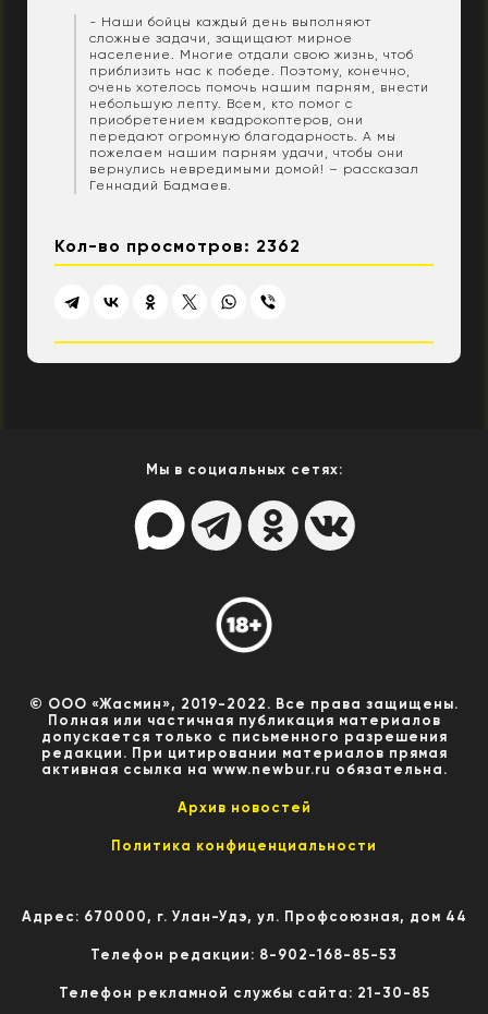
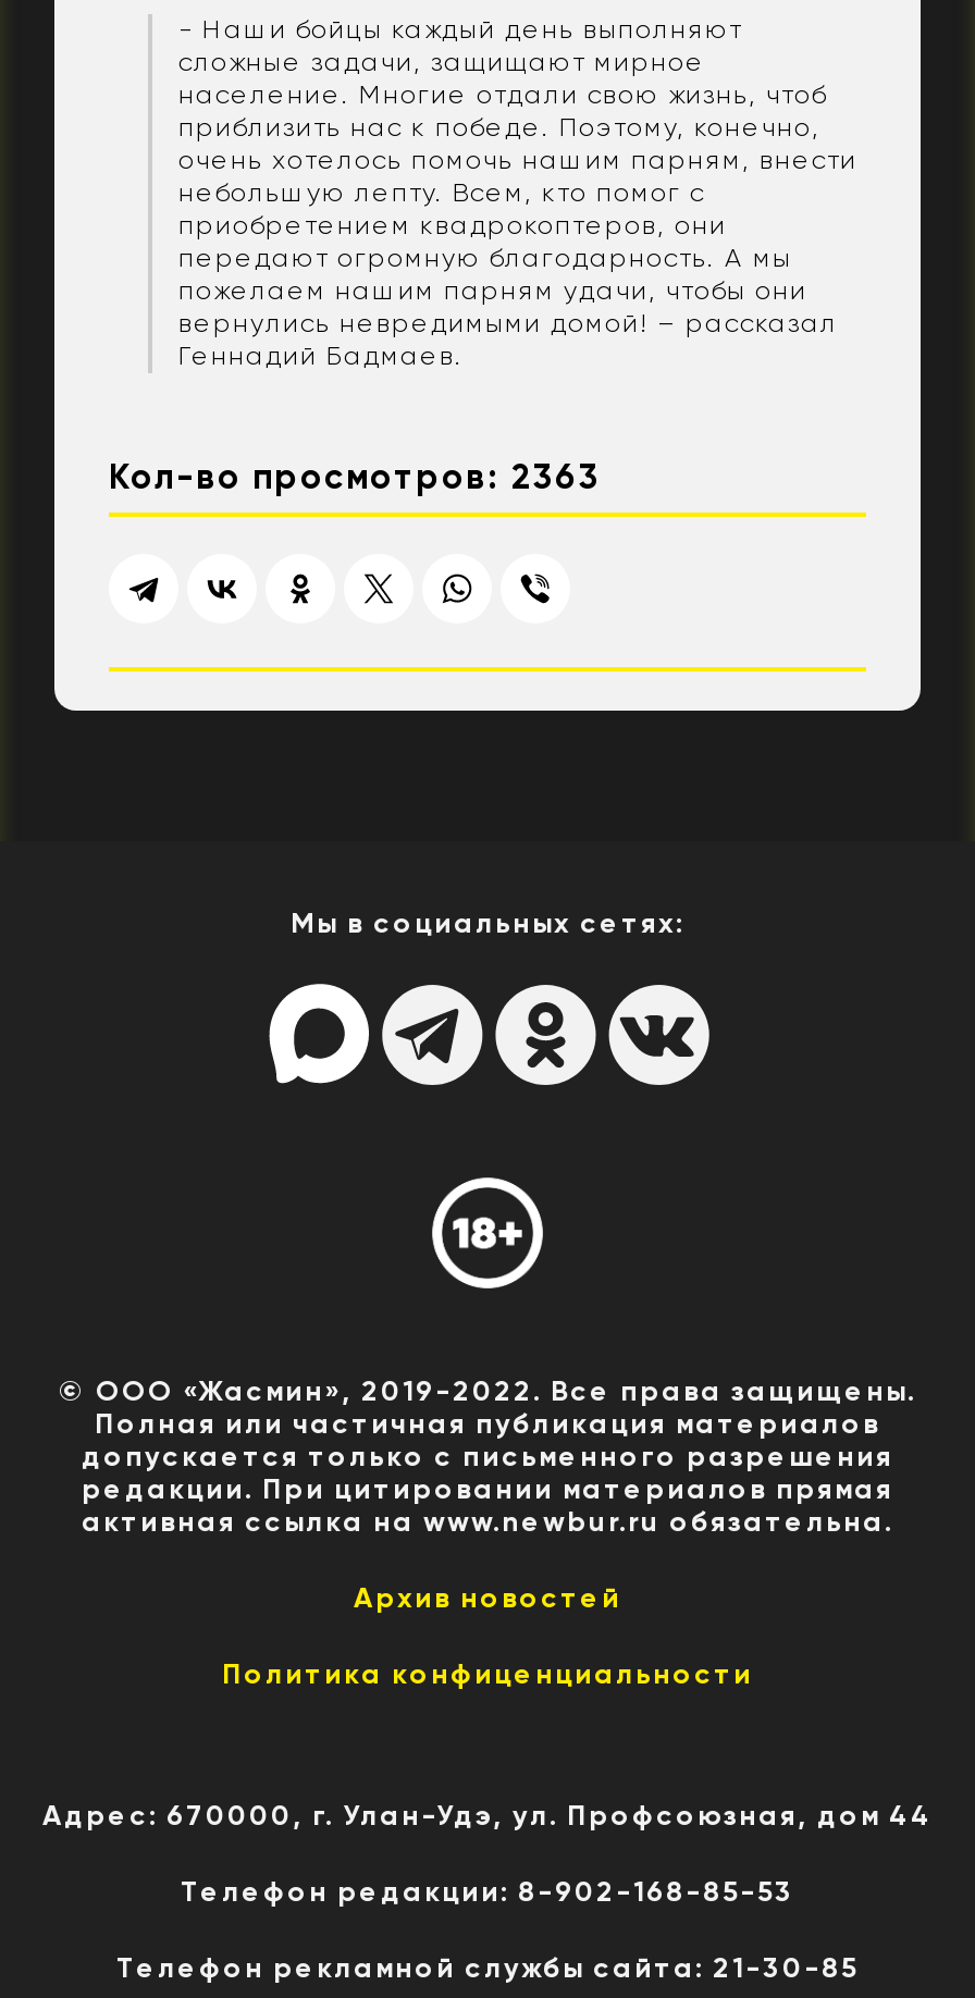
[54,235,301,256] Кол-во просмотров: 2362 -> [109,456,601,497] Кол-во просмотров: 2363

